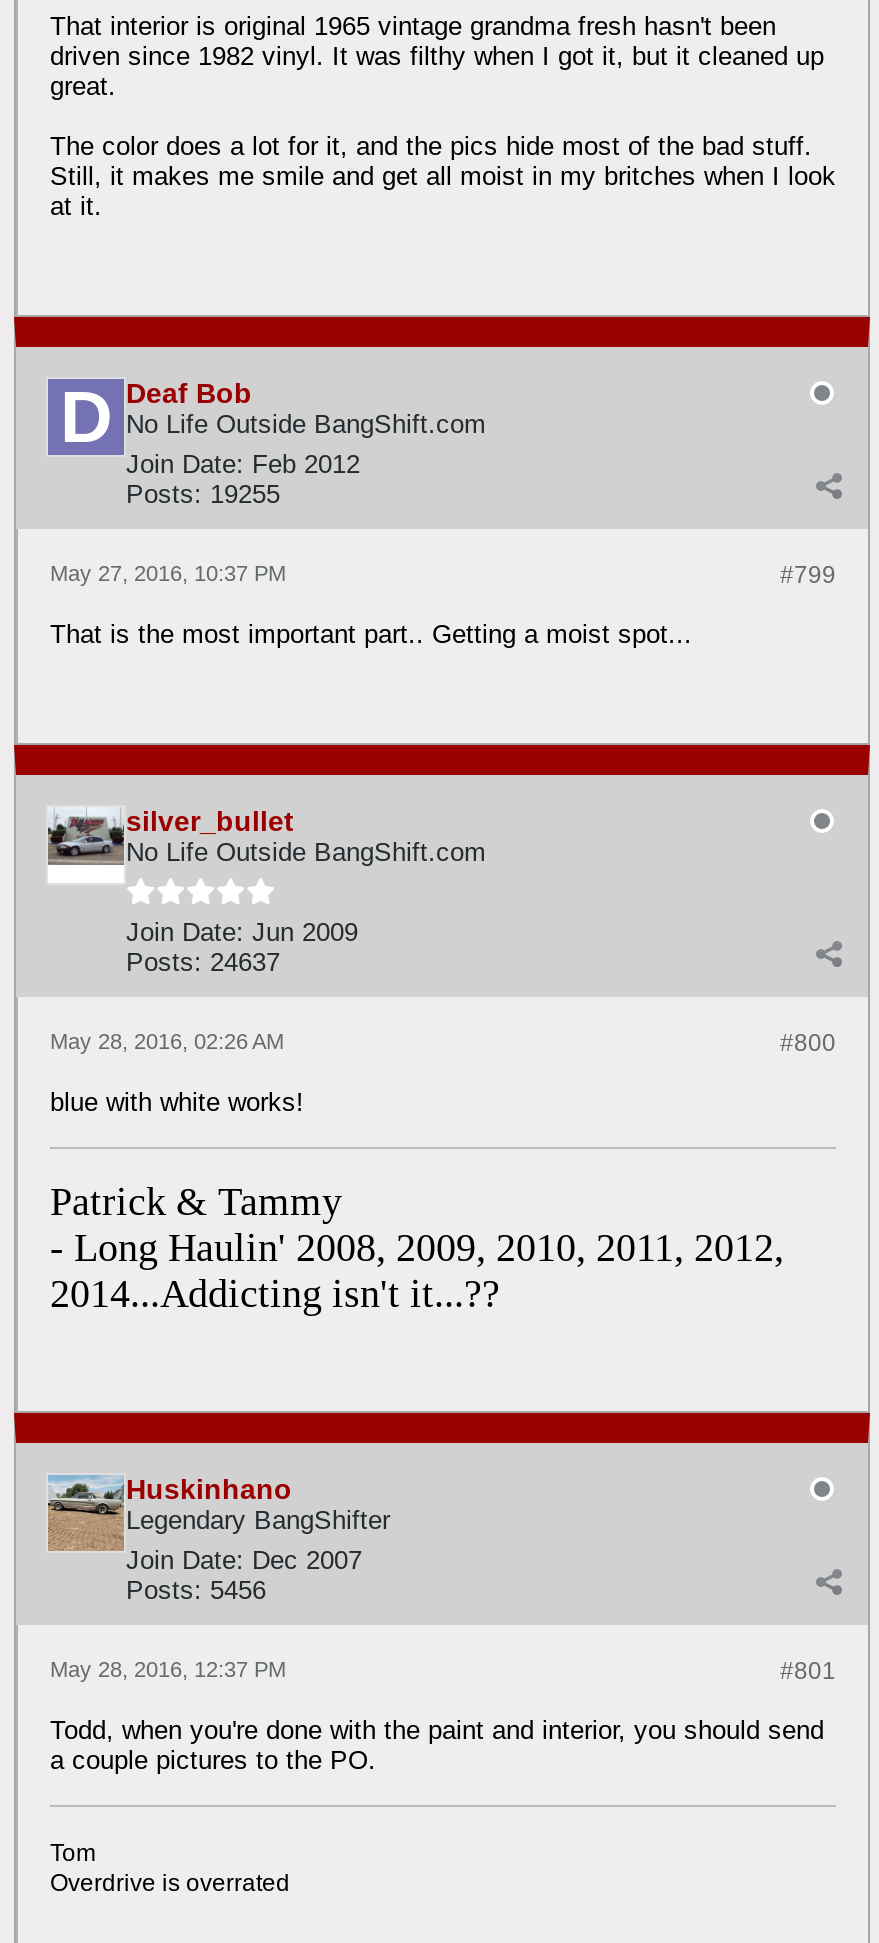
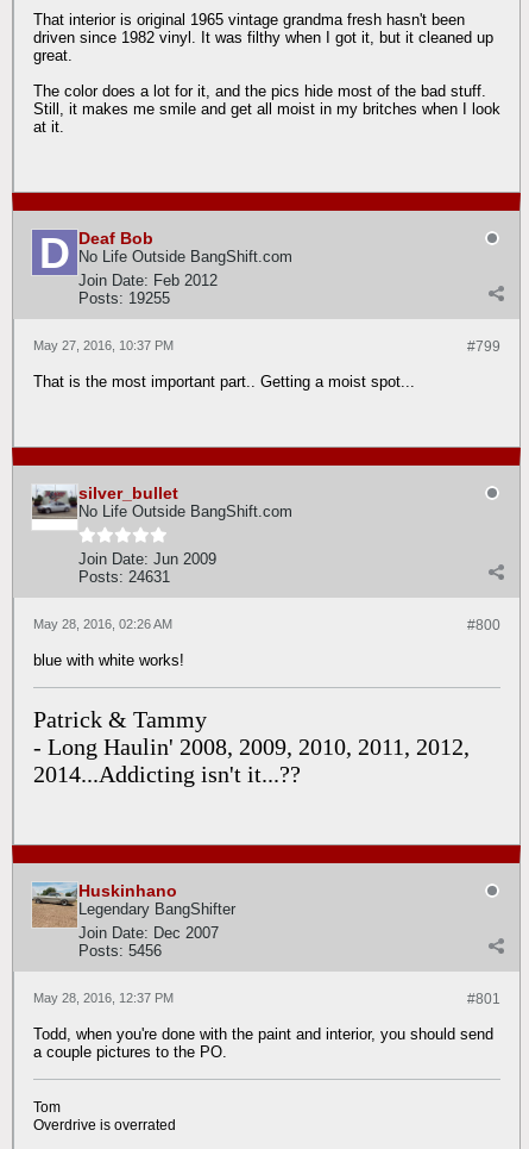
[126,947,280,977] Posts: 24637 -> [78,568,170,586] Posts: 24631

